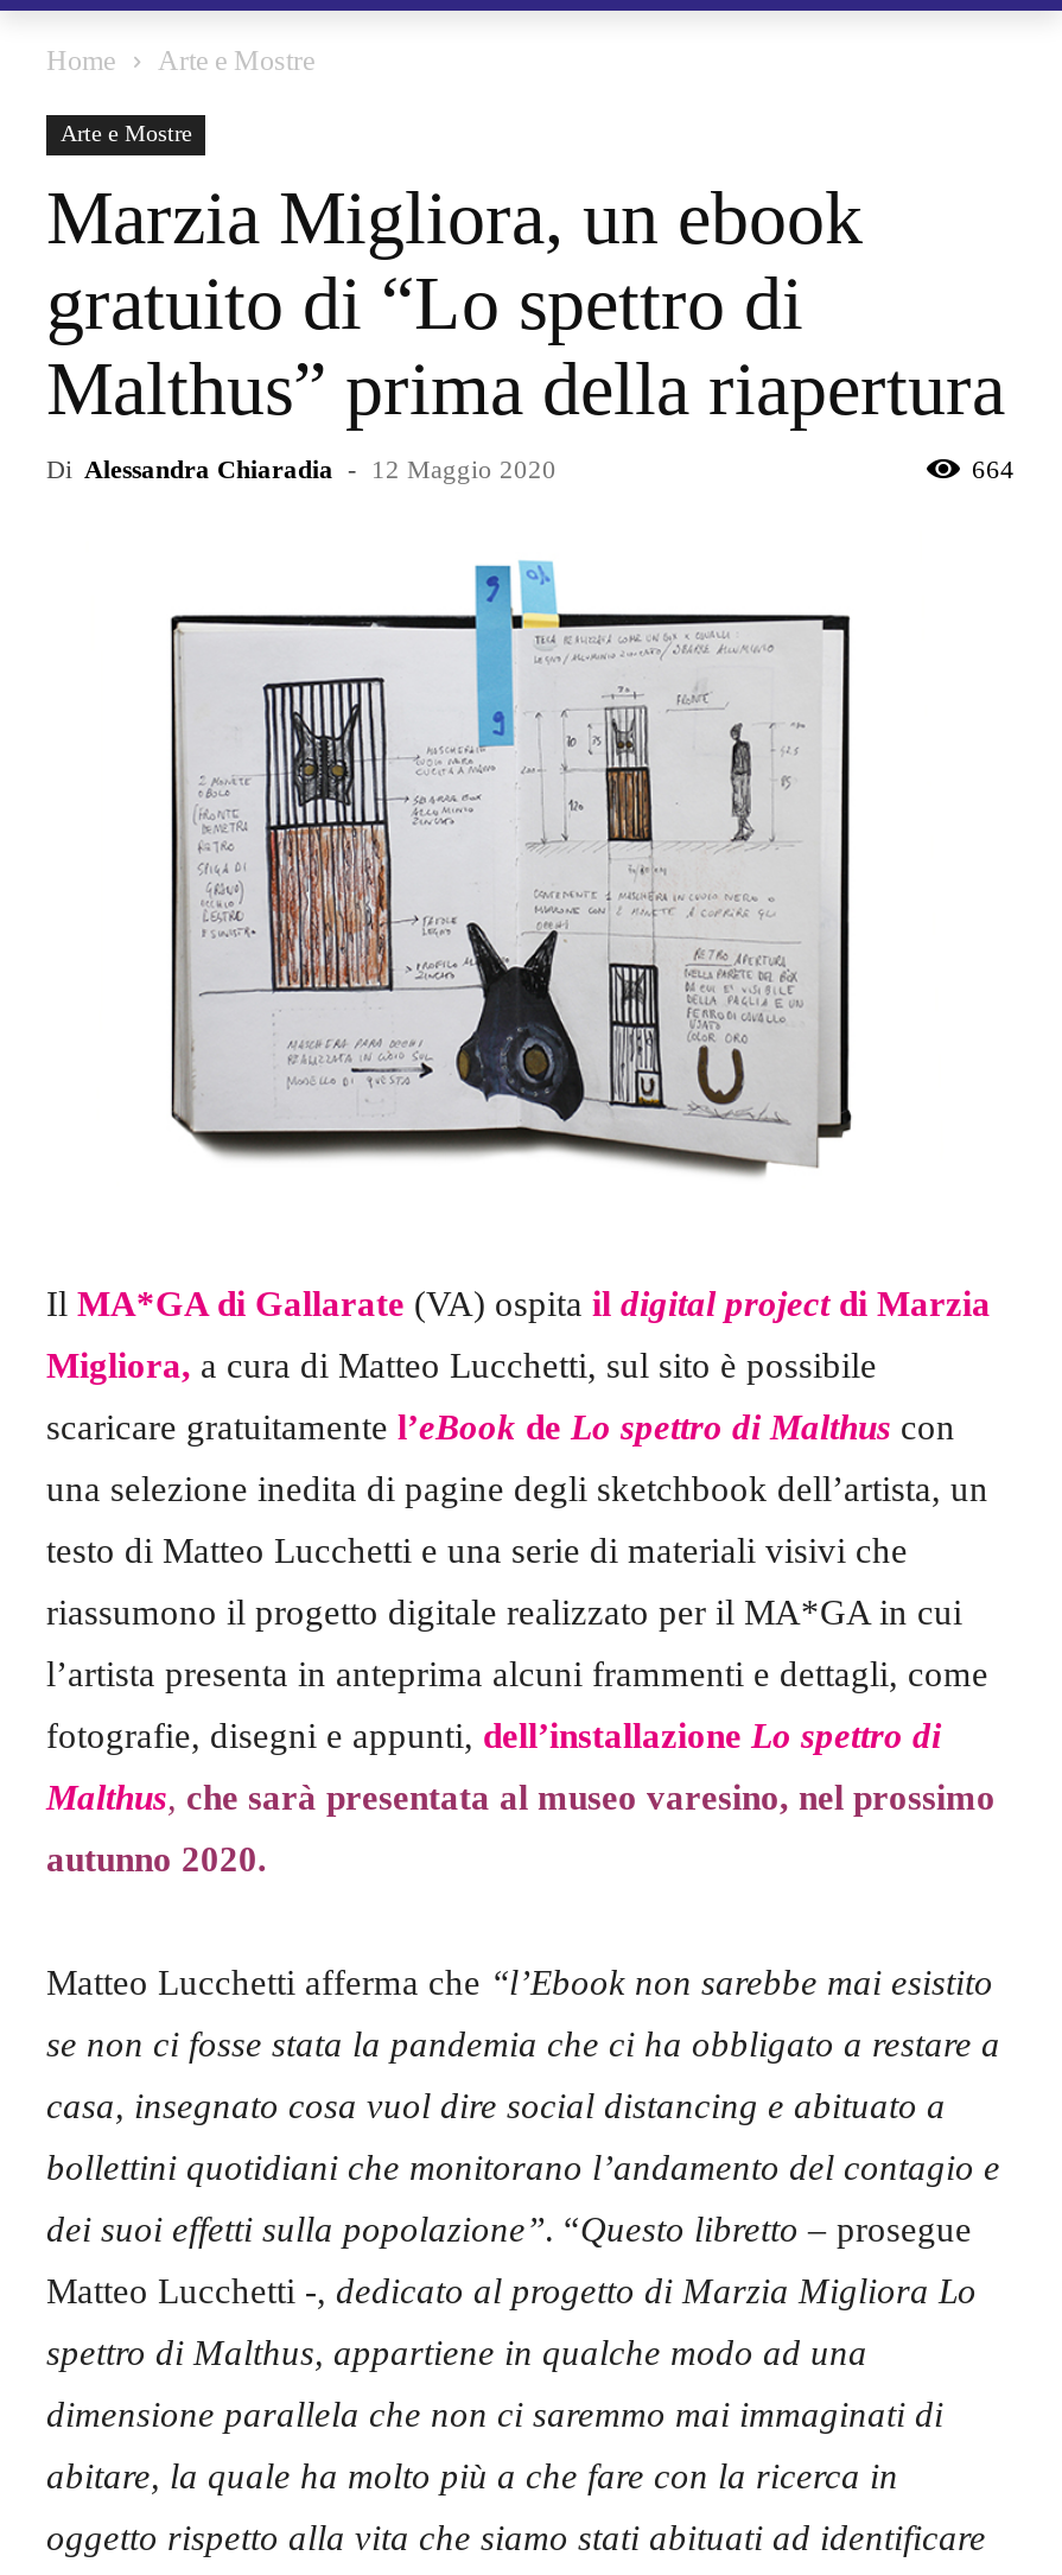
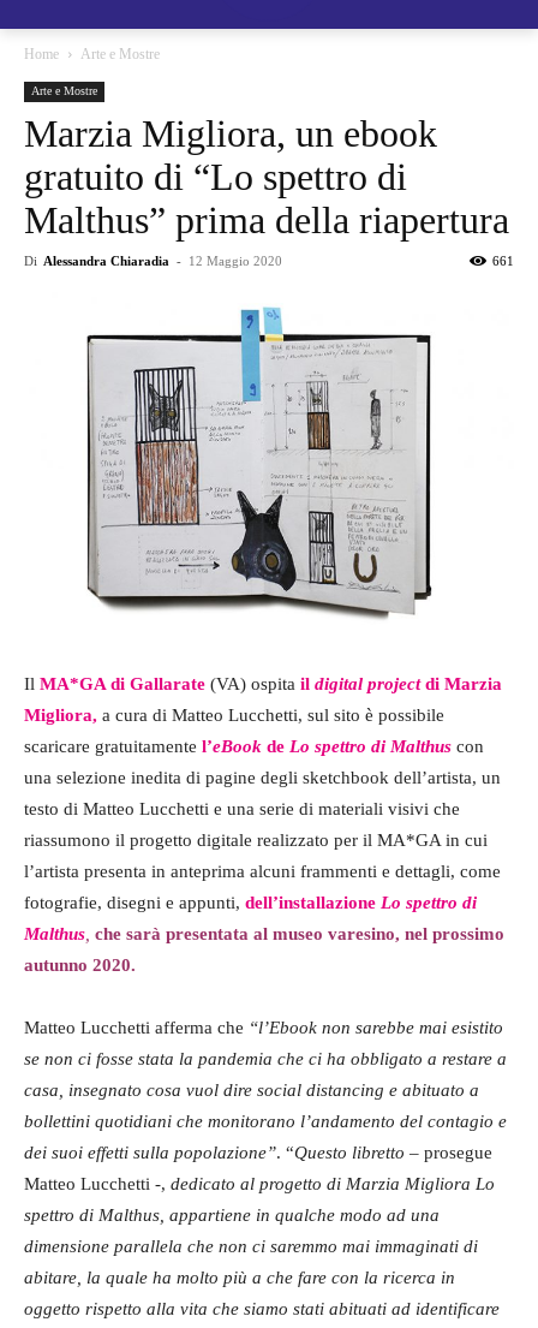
[972,454,1015,483] 664 -> [492,254,514,268] 661

